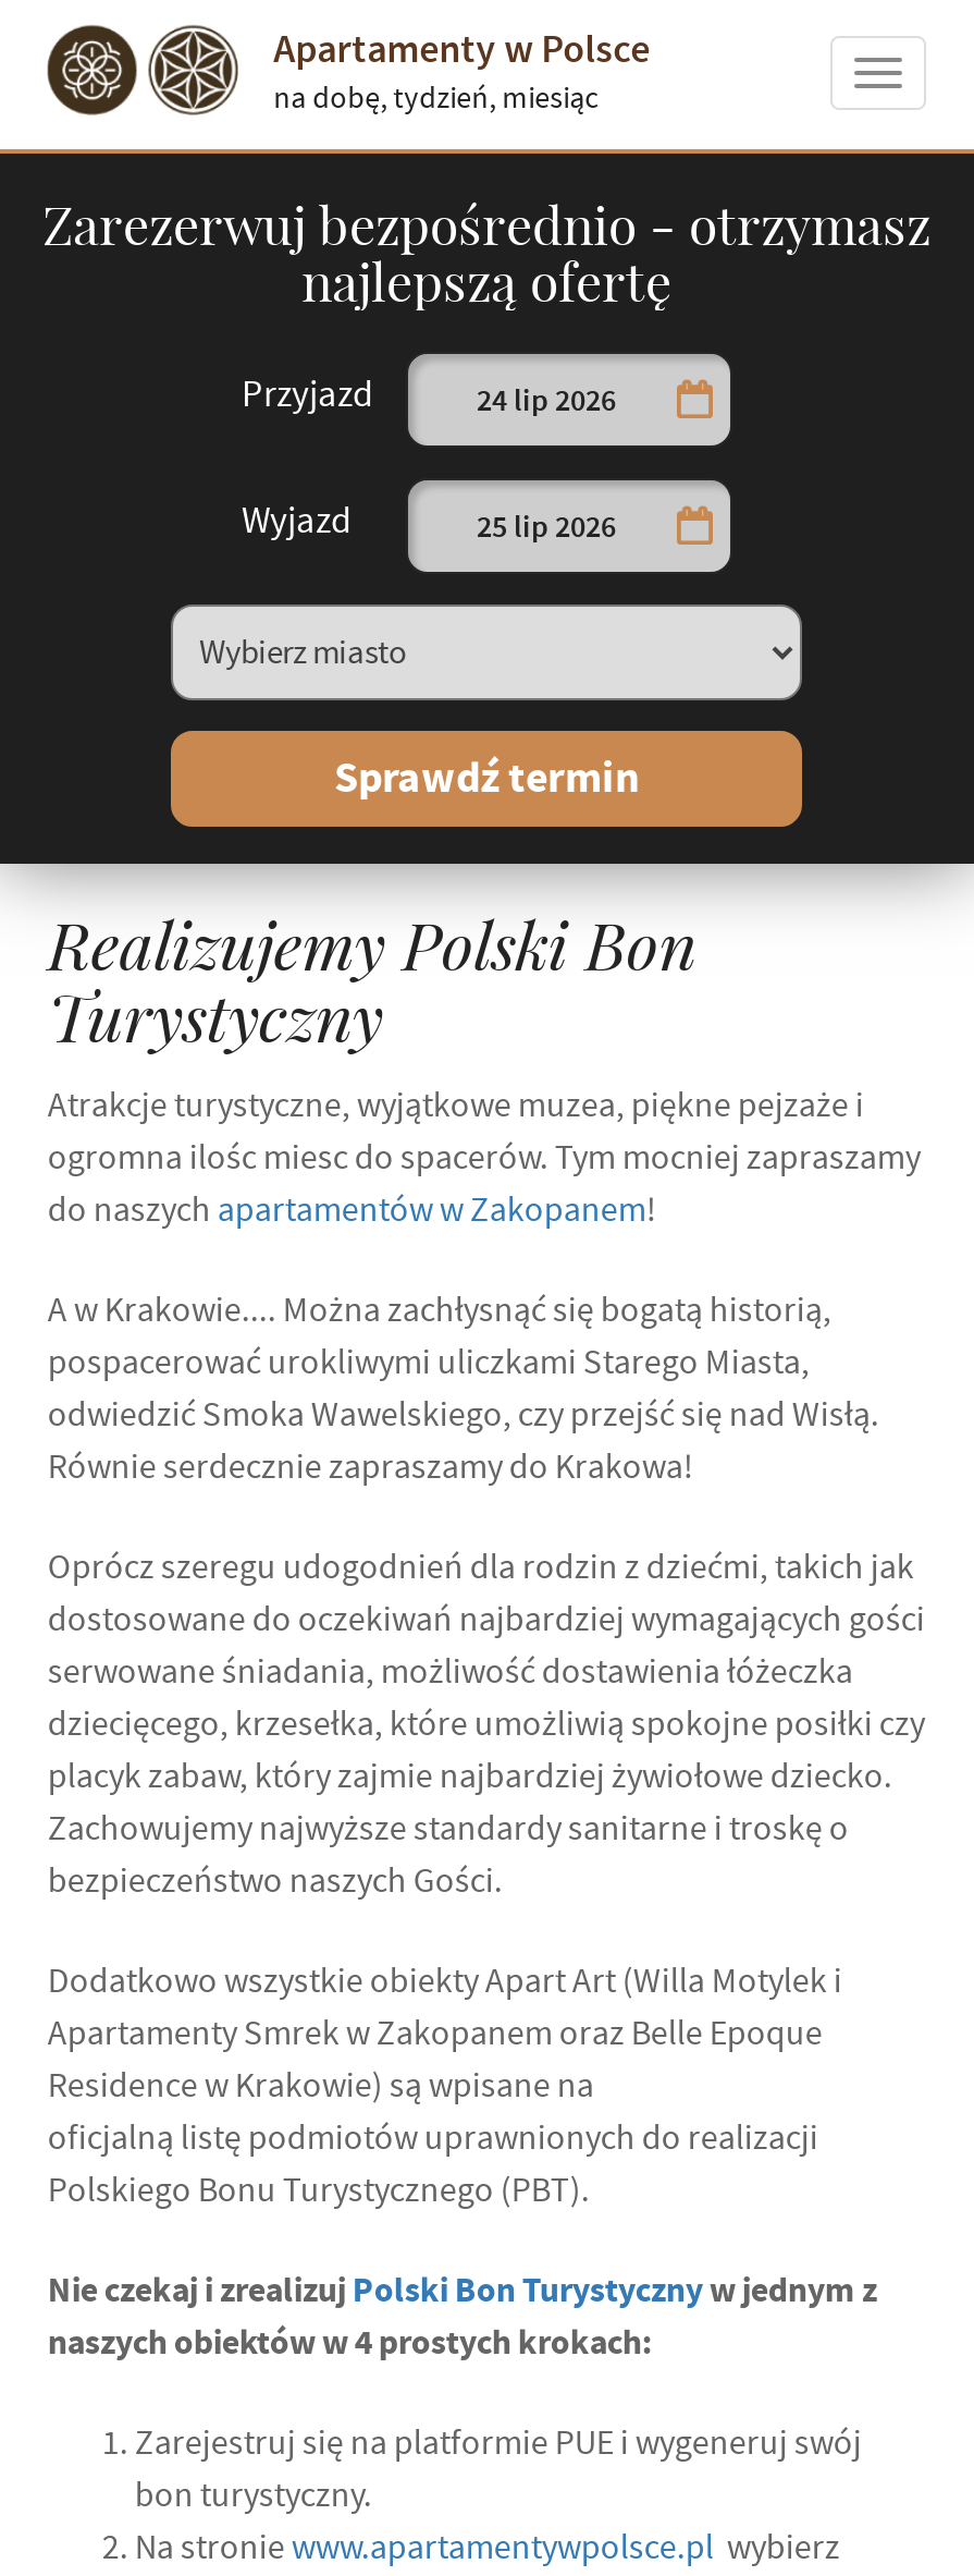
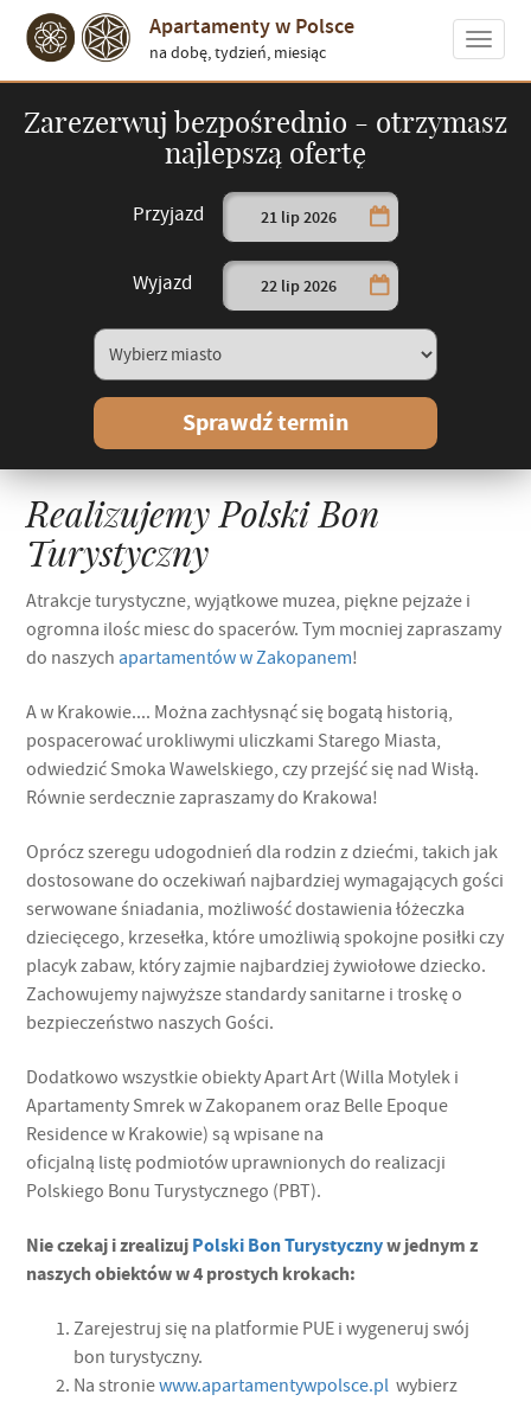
[477,380,616,422] 24 lip 2026 -> [260,206,336,229] 21 lip 2026
[477,506,616,548] 25 lip 2026 -> [260,275,336,298] 22 lip 2026

